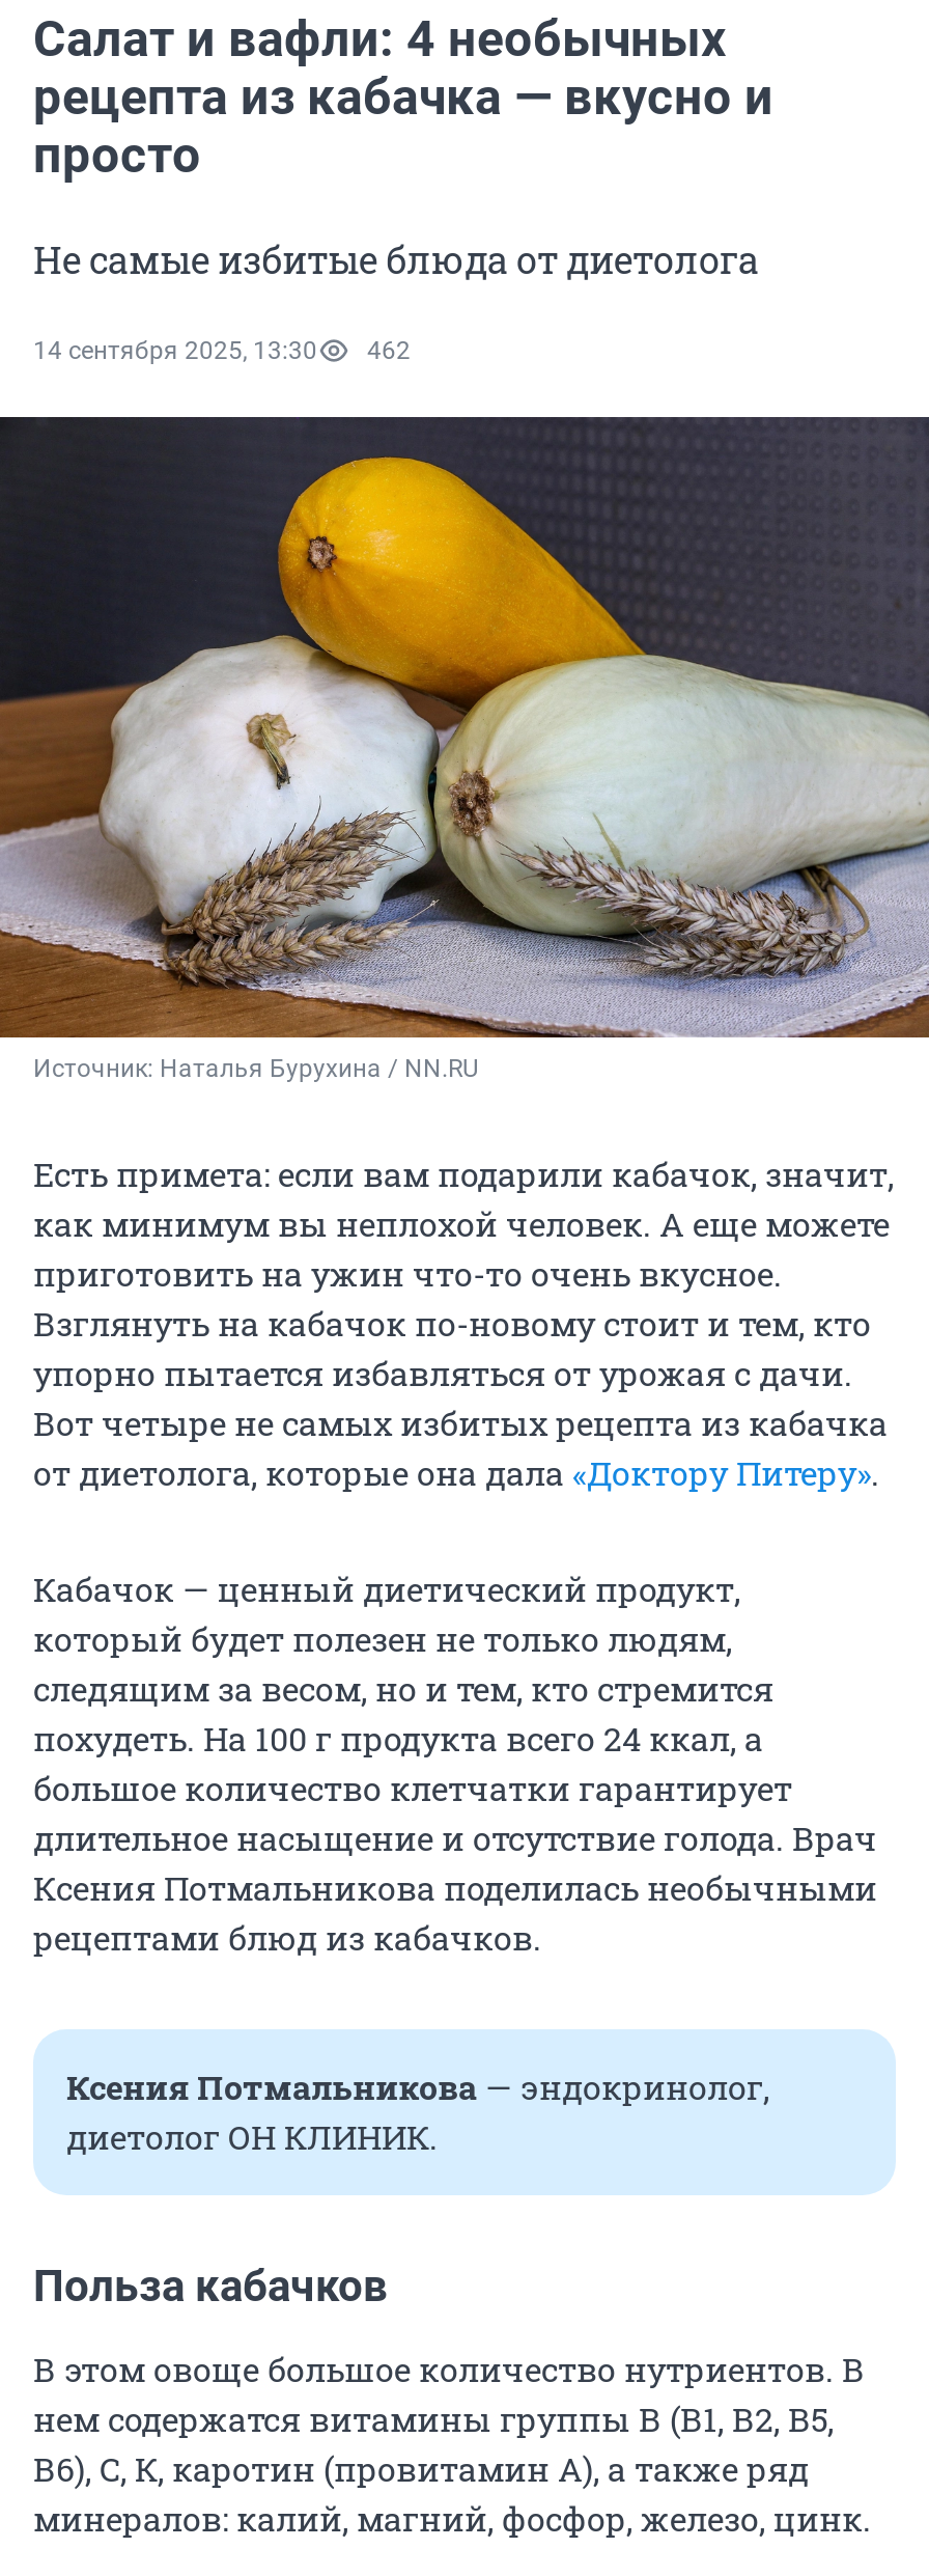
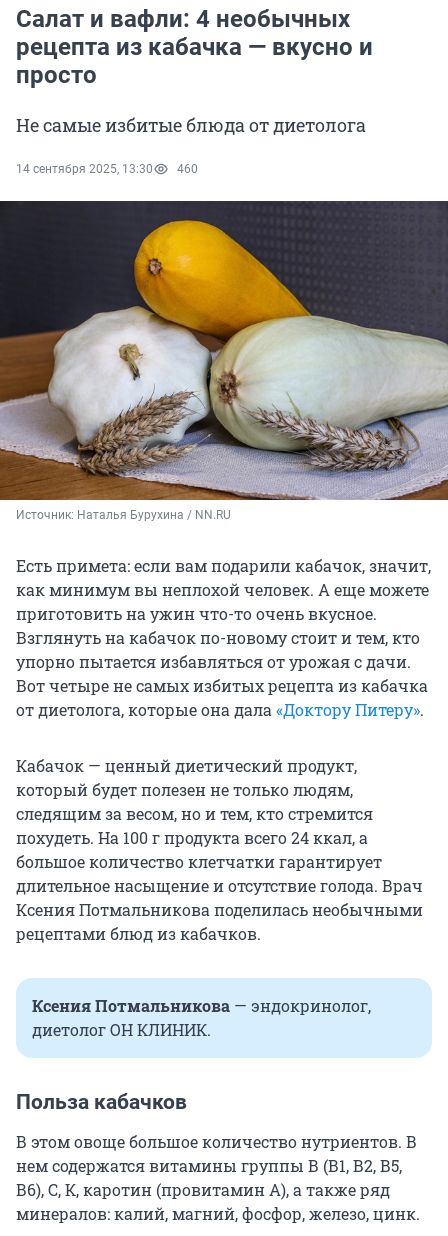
[33,336,411,365] 14 сентября 2025, 13:30 462 -> [16,162,198,176] 14 сентября 2025, 13:30 460

